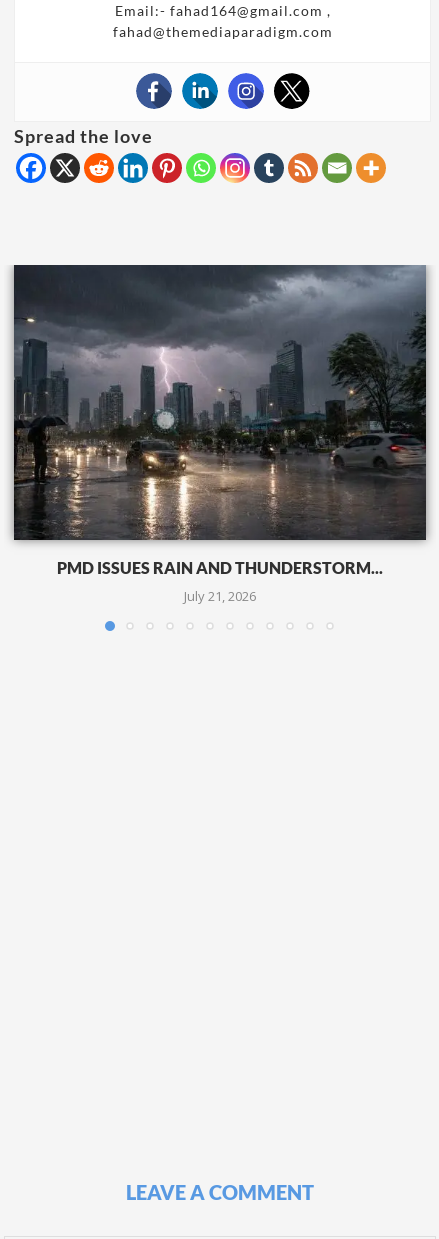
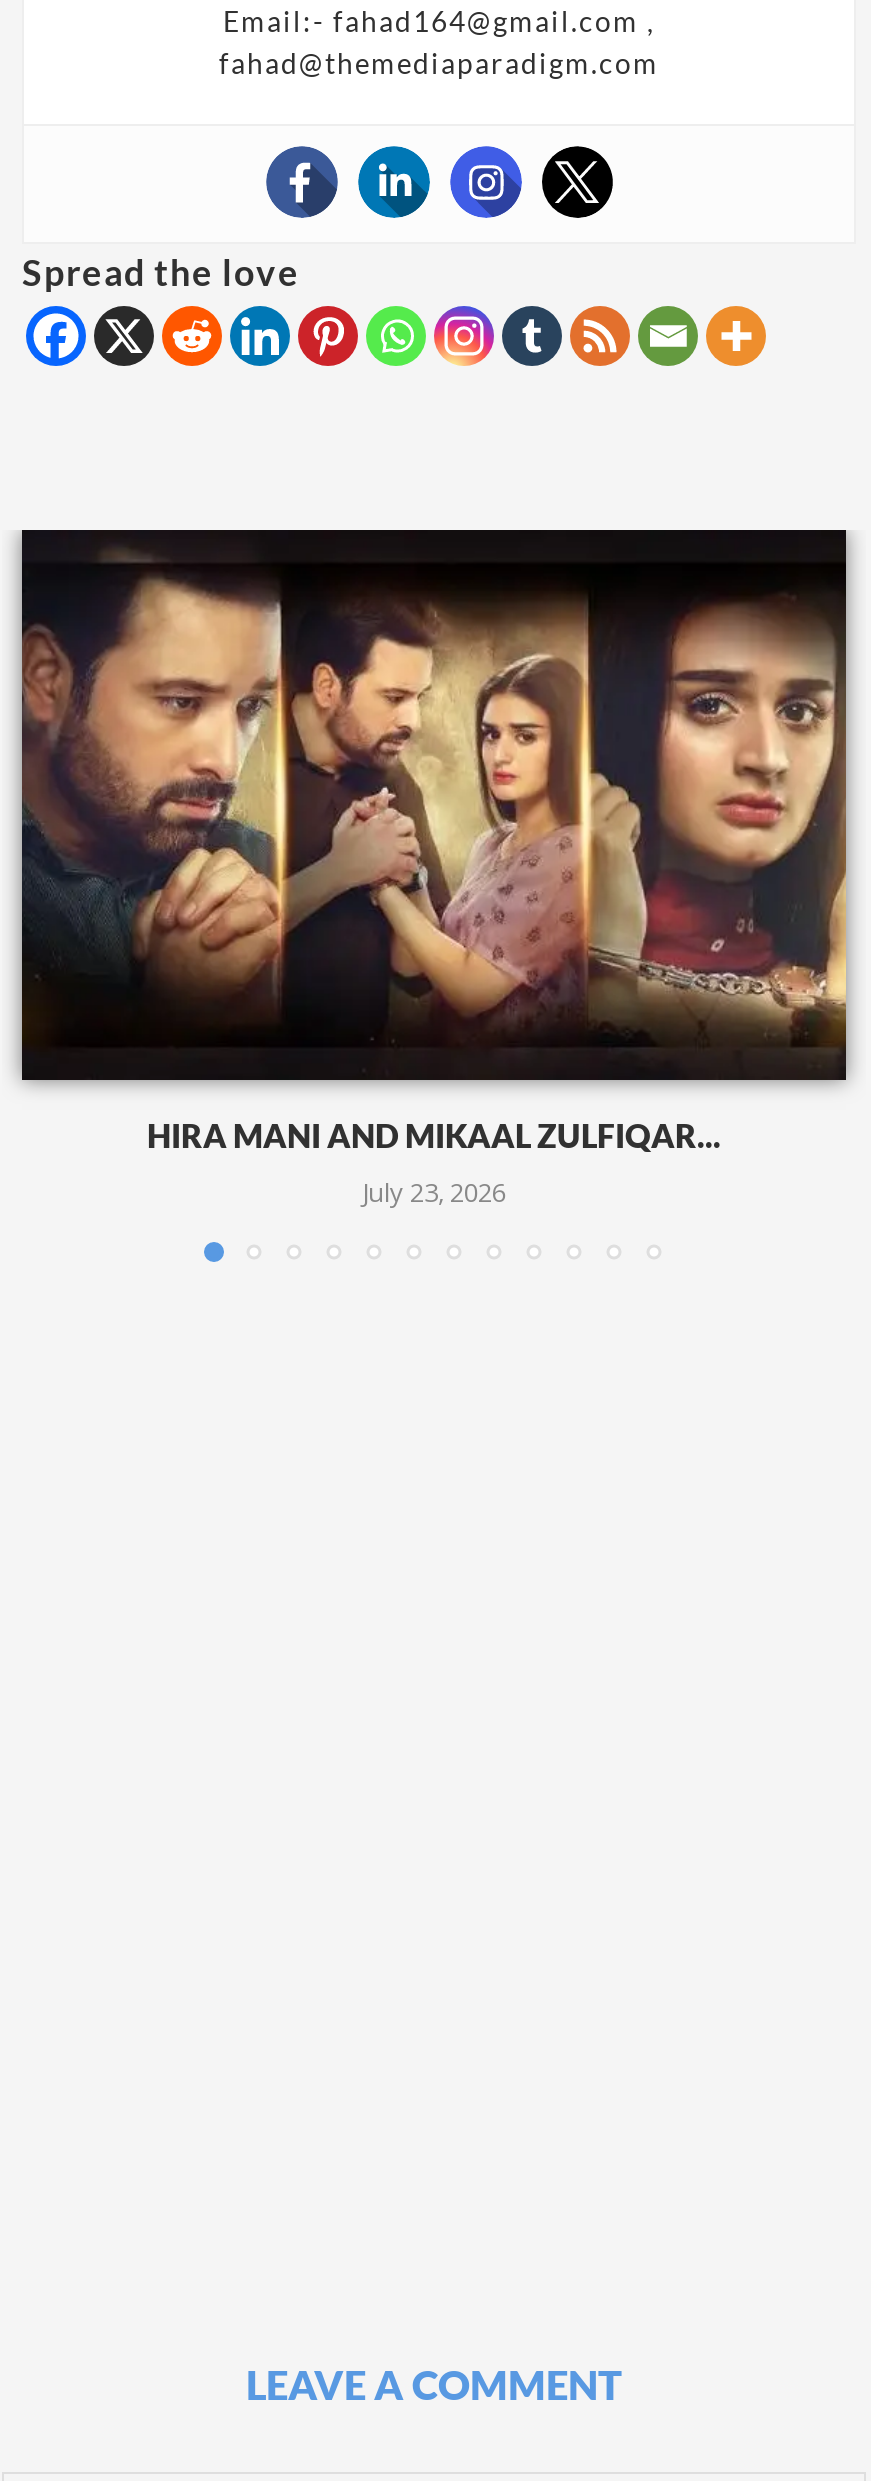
[14,264,427,577] [image] | PMD ISSUES RAIN AND THUNDERSTORM... -> [22,528,848,1154] [image] | HIRA MANI AND MIKAAL ZULFIQAR...
[184,587,256,605] July 21, 2026 -> [362,1174,506,1210] July 23, 2026

